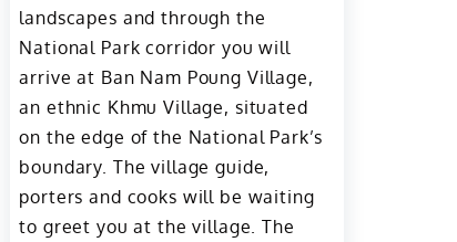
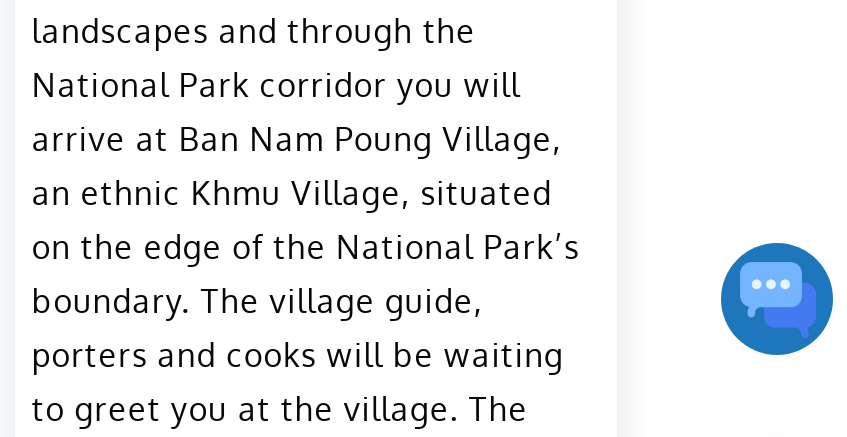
none -> [719,241,835,357] [image]

